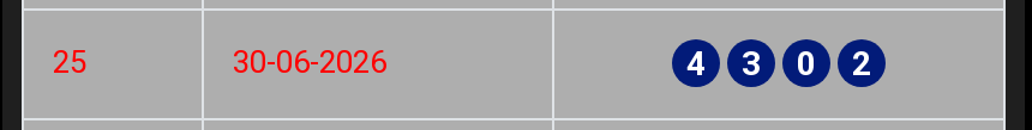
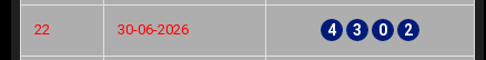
[53,44,86,79] 25 -> [34,21,50,38] 22

